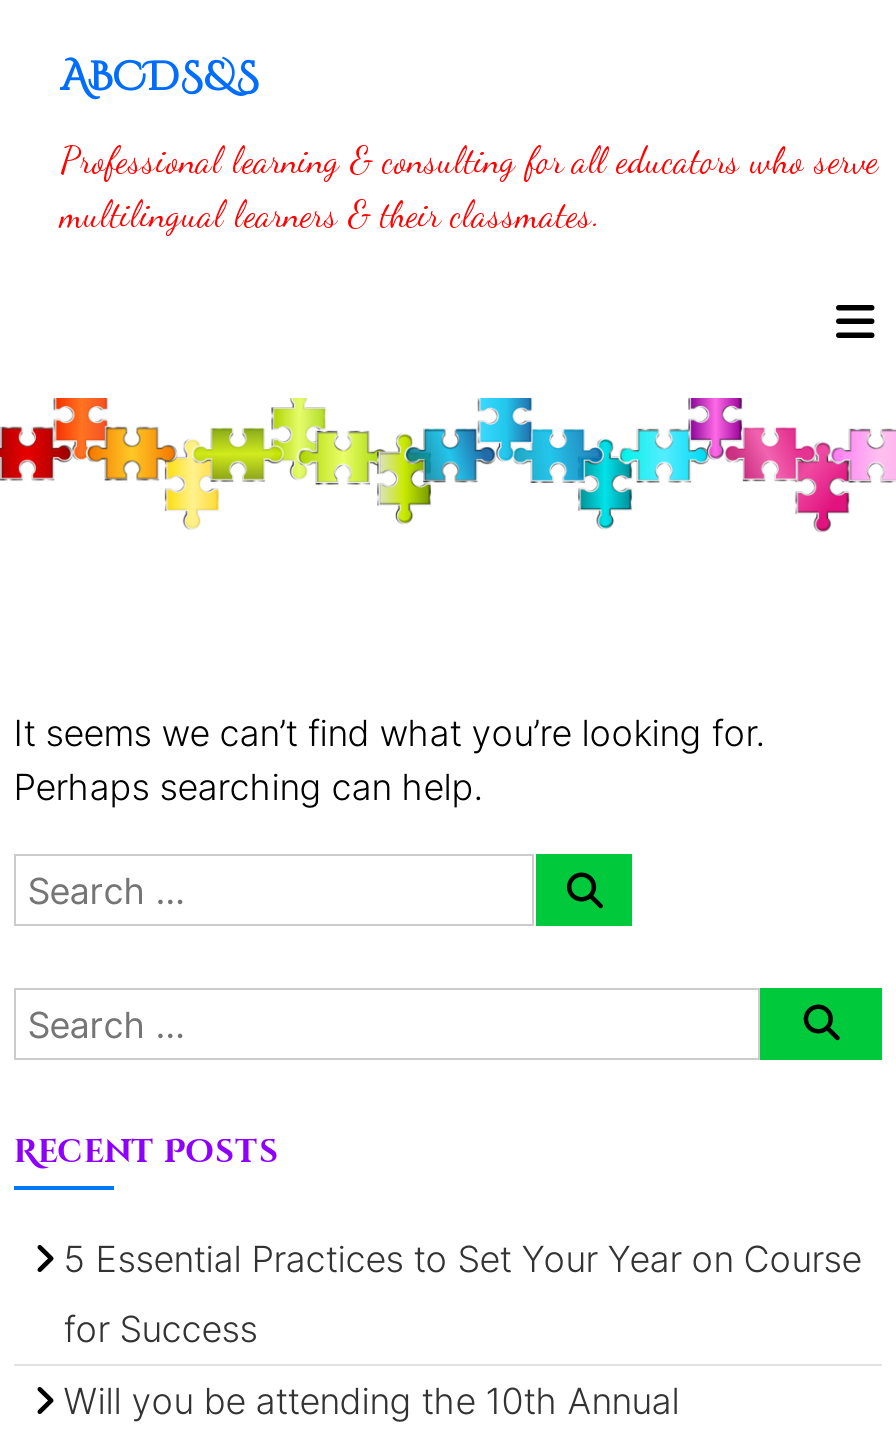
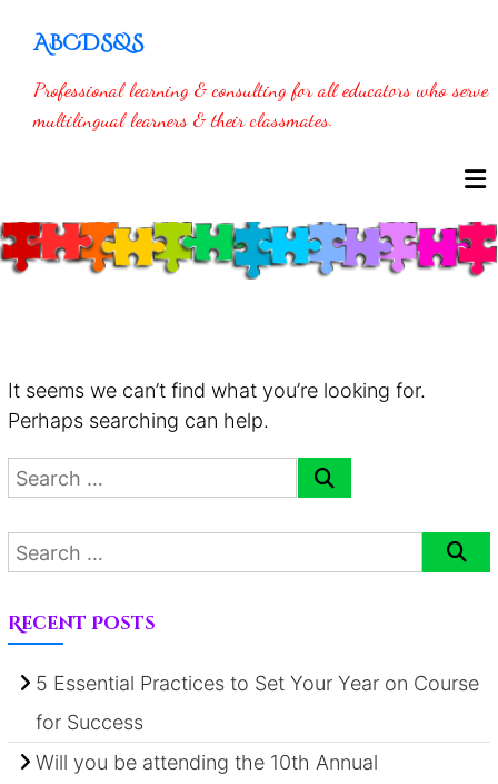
[6,396,890,534] [image] -> [3,220,495,281] [image]

